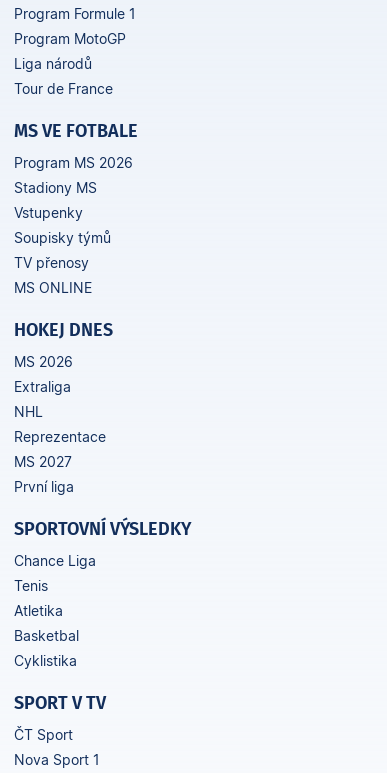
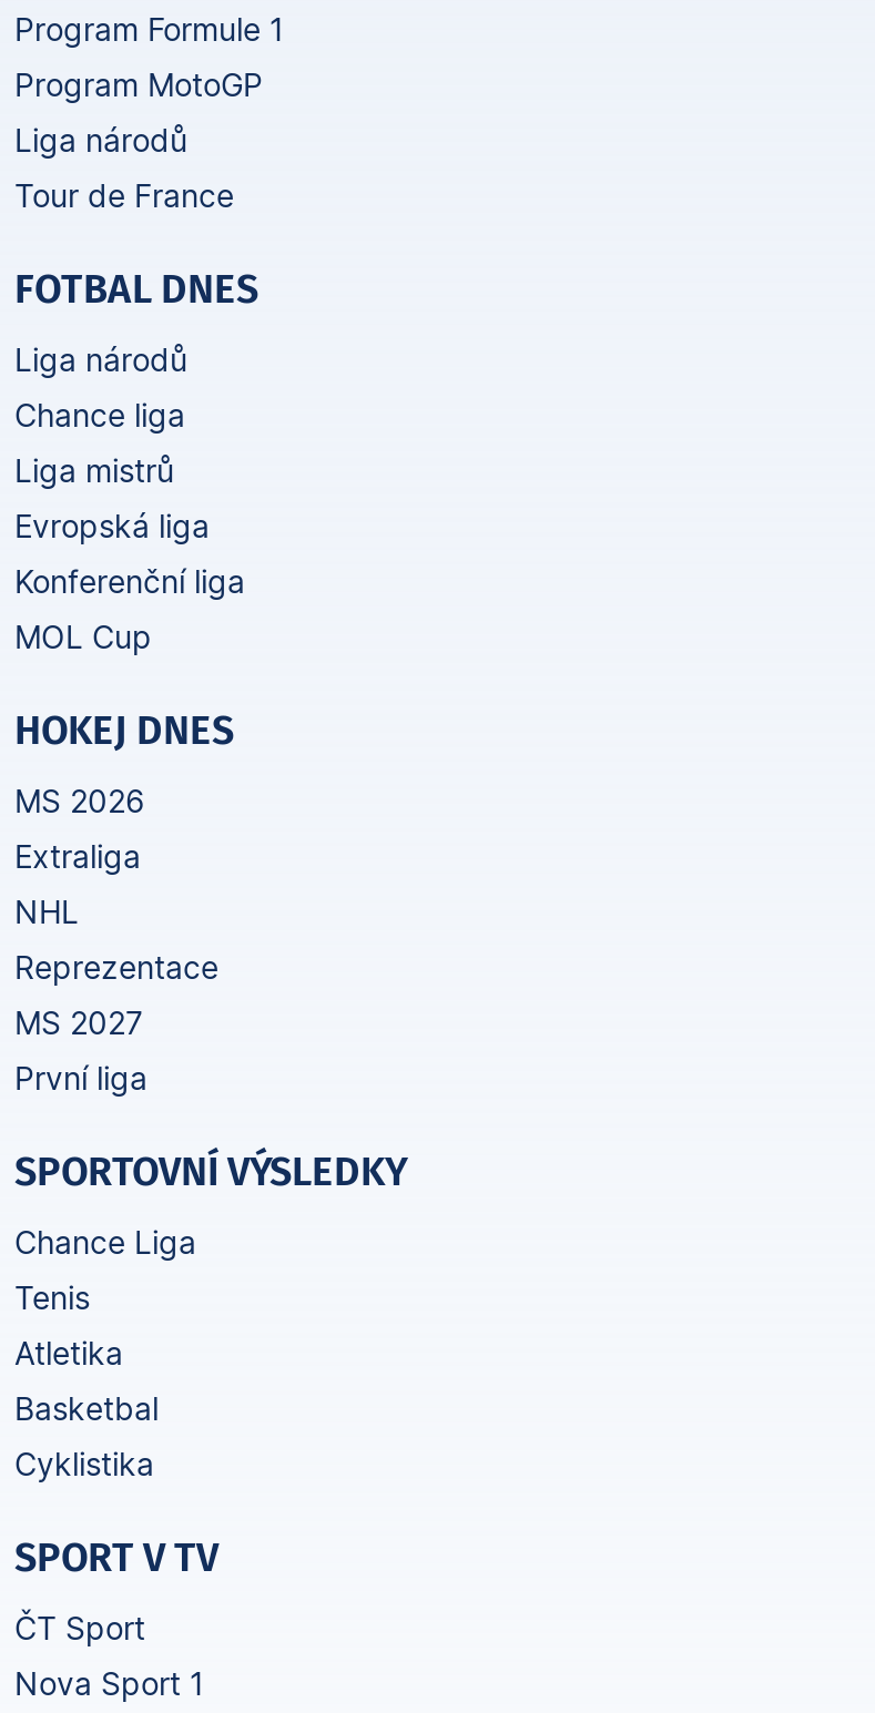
[14,120,138,142] MS VE FOTBALE -> [14,265,258,314] FOTBAL DNES
[14,154,133,171] Program MS 2026 -> [14,340,187,378] Liga národů
[14,179,97,196] Stadiony MS -> [14,396,185,433] Chance liga
[14,204,83,221] Vstupenky -> [14,451,174,489] Liga mistrů
[14,229,111,246] Soupisky týmů -> [14,506,210,544] Evropská liga
[14,254,89,271] TV přenosy -> [14,562,245,600] Konferenční liga
[14,279,92,296] MS ONLINE -> [14,617,152,655] MOL Cup

